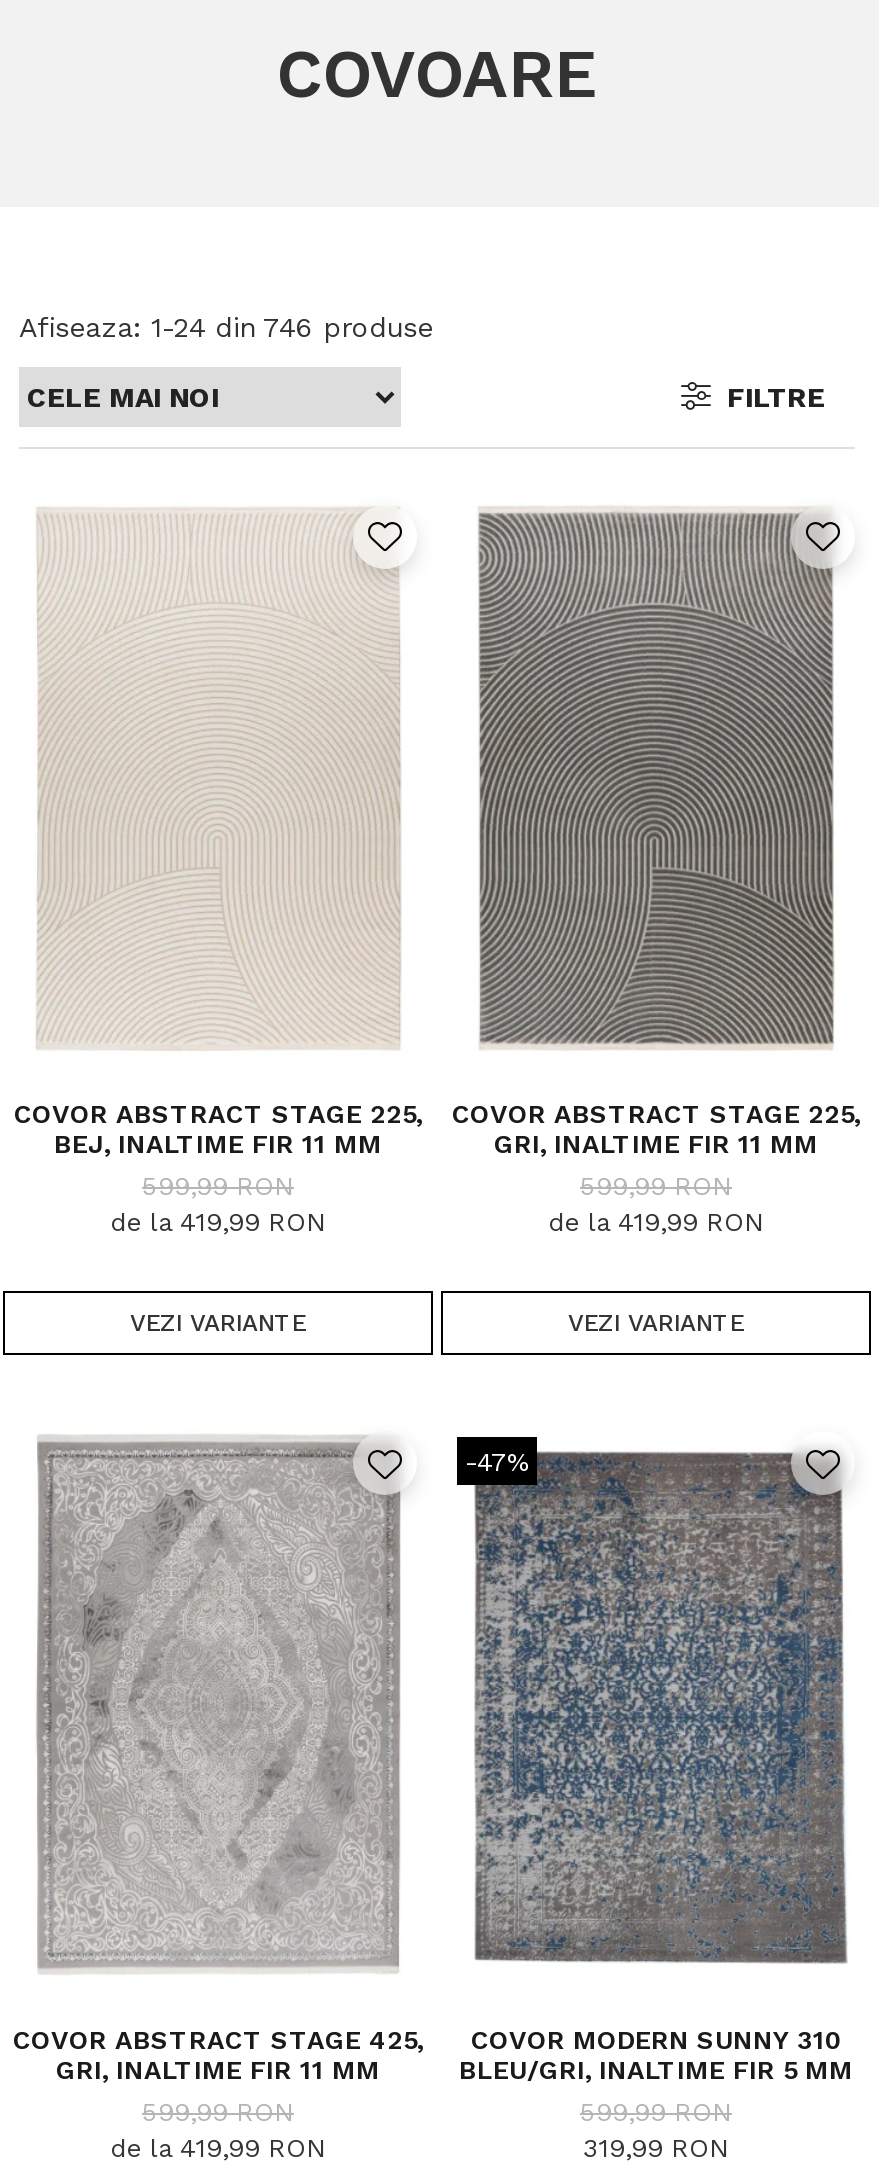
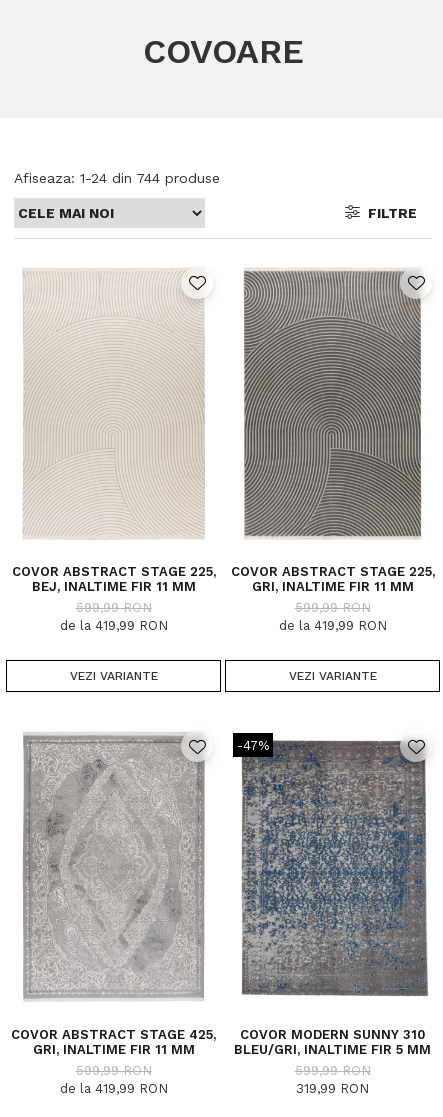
[19,311,433,343] Afiseaza: 1-24 din 746 produse -> [14,170,220,186] Afiseaza: 1-24 din 744 produse

